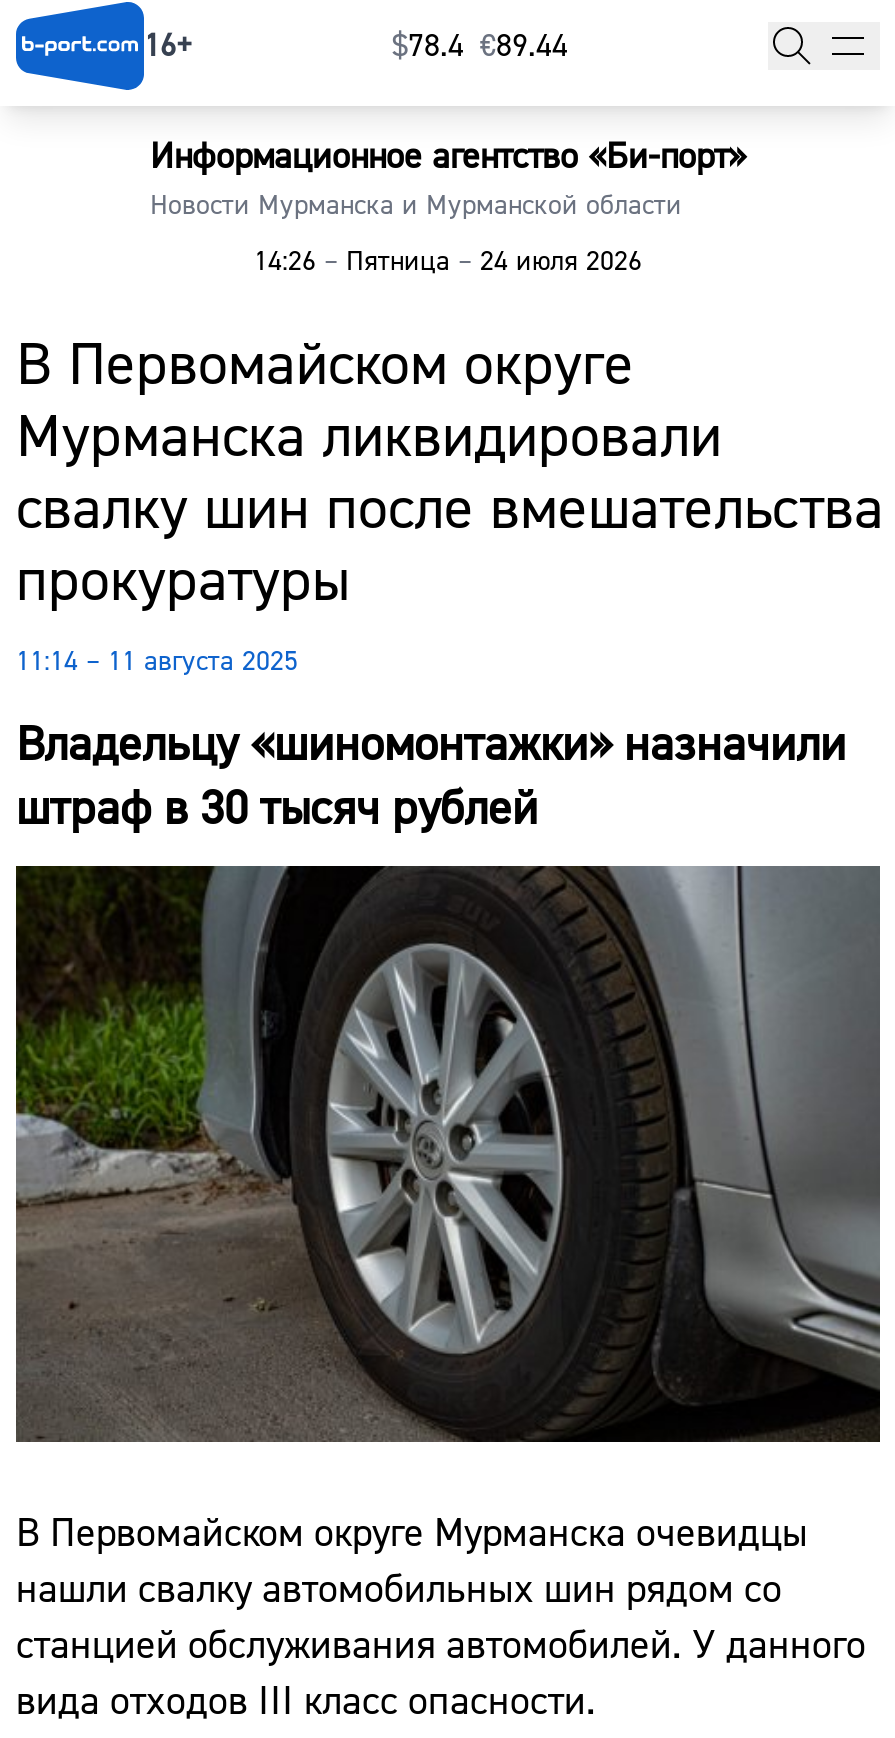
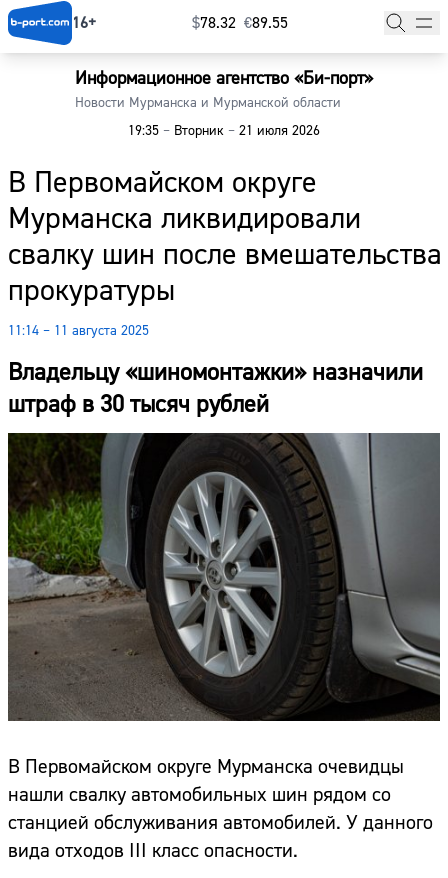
[392,26,568,66] $78.4 €89.44 -> [192,13,288,33] $78.32 €89.55
[254,245,642,281] 14:26 – Пятница – 24 июля 2026 -> [128,122,320,140] 19:35 – Вторник – 21 июля 2026

